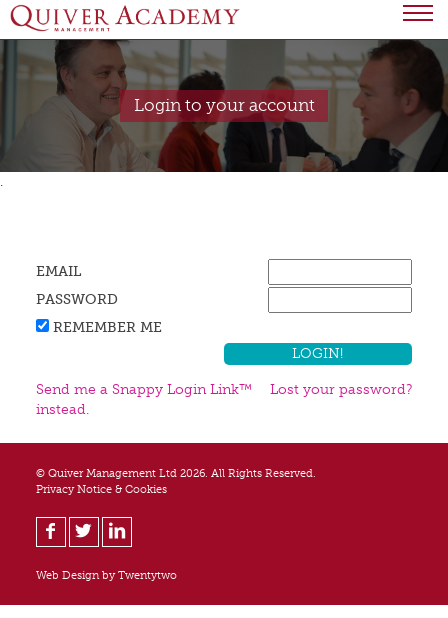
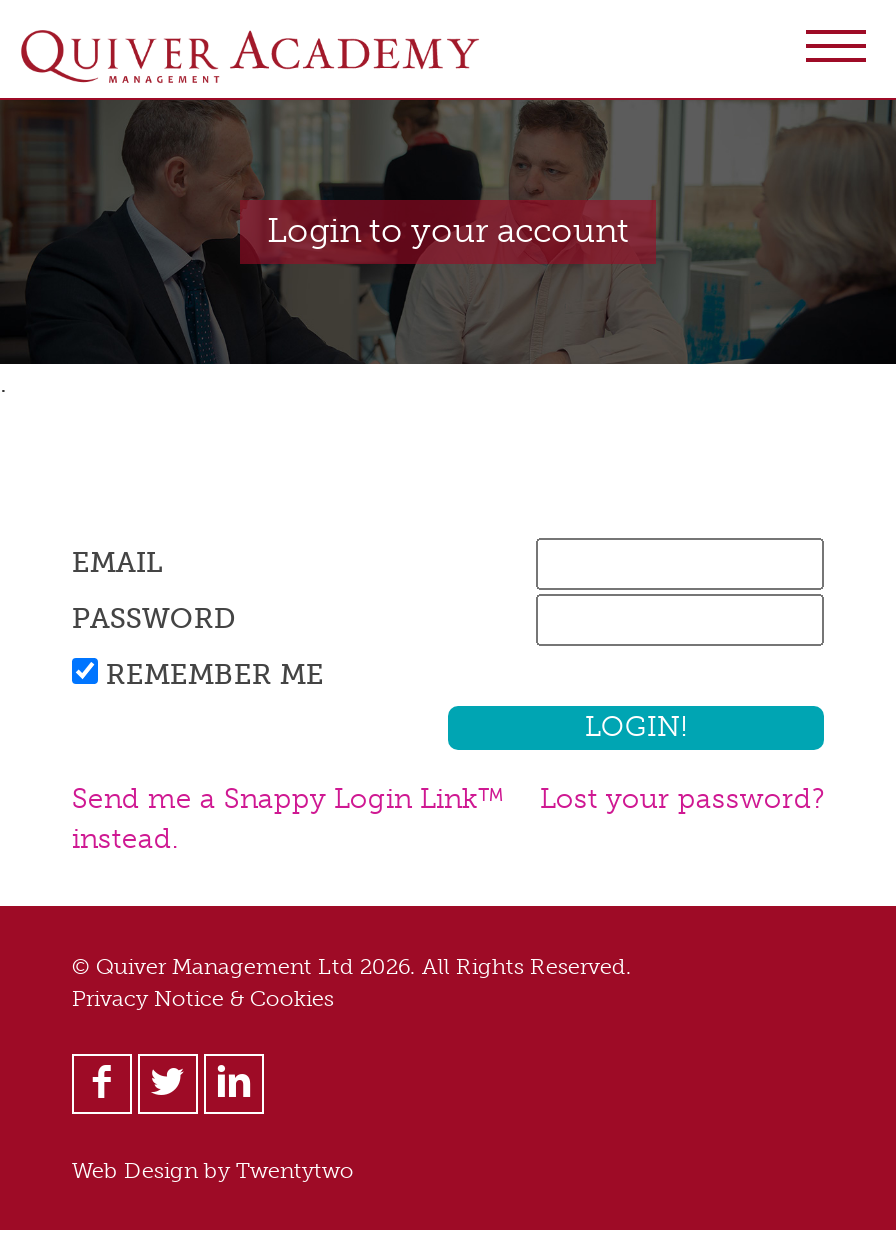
[3,40,445,172] [image] -> [6,100,890,364] [image]

